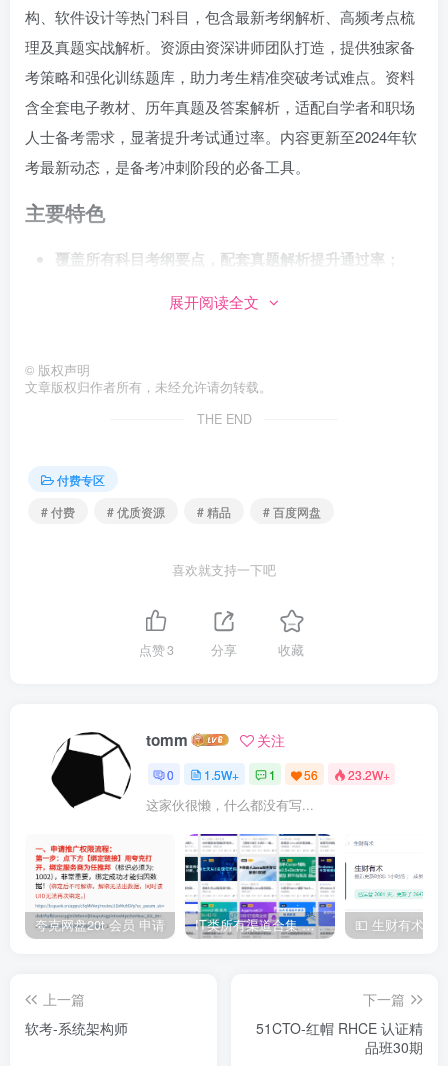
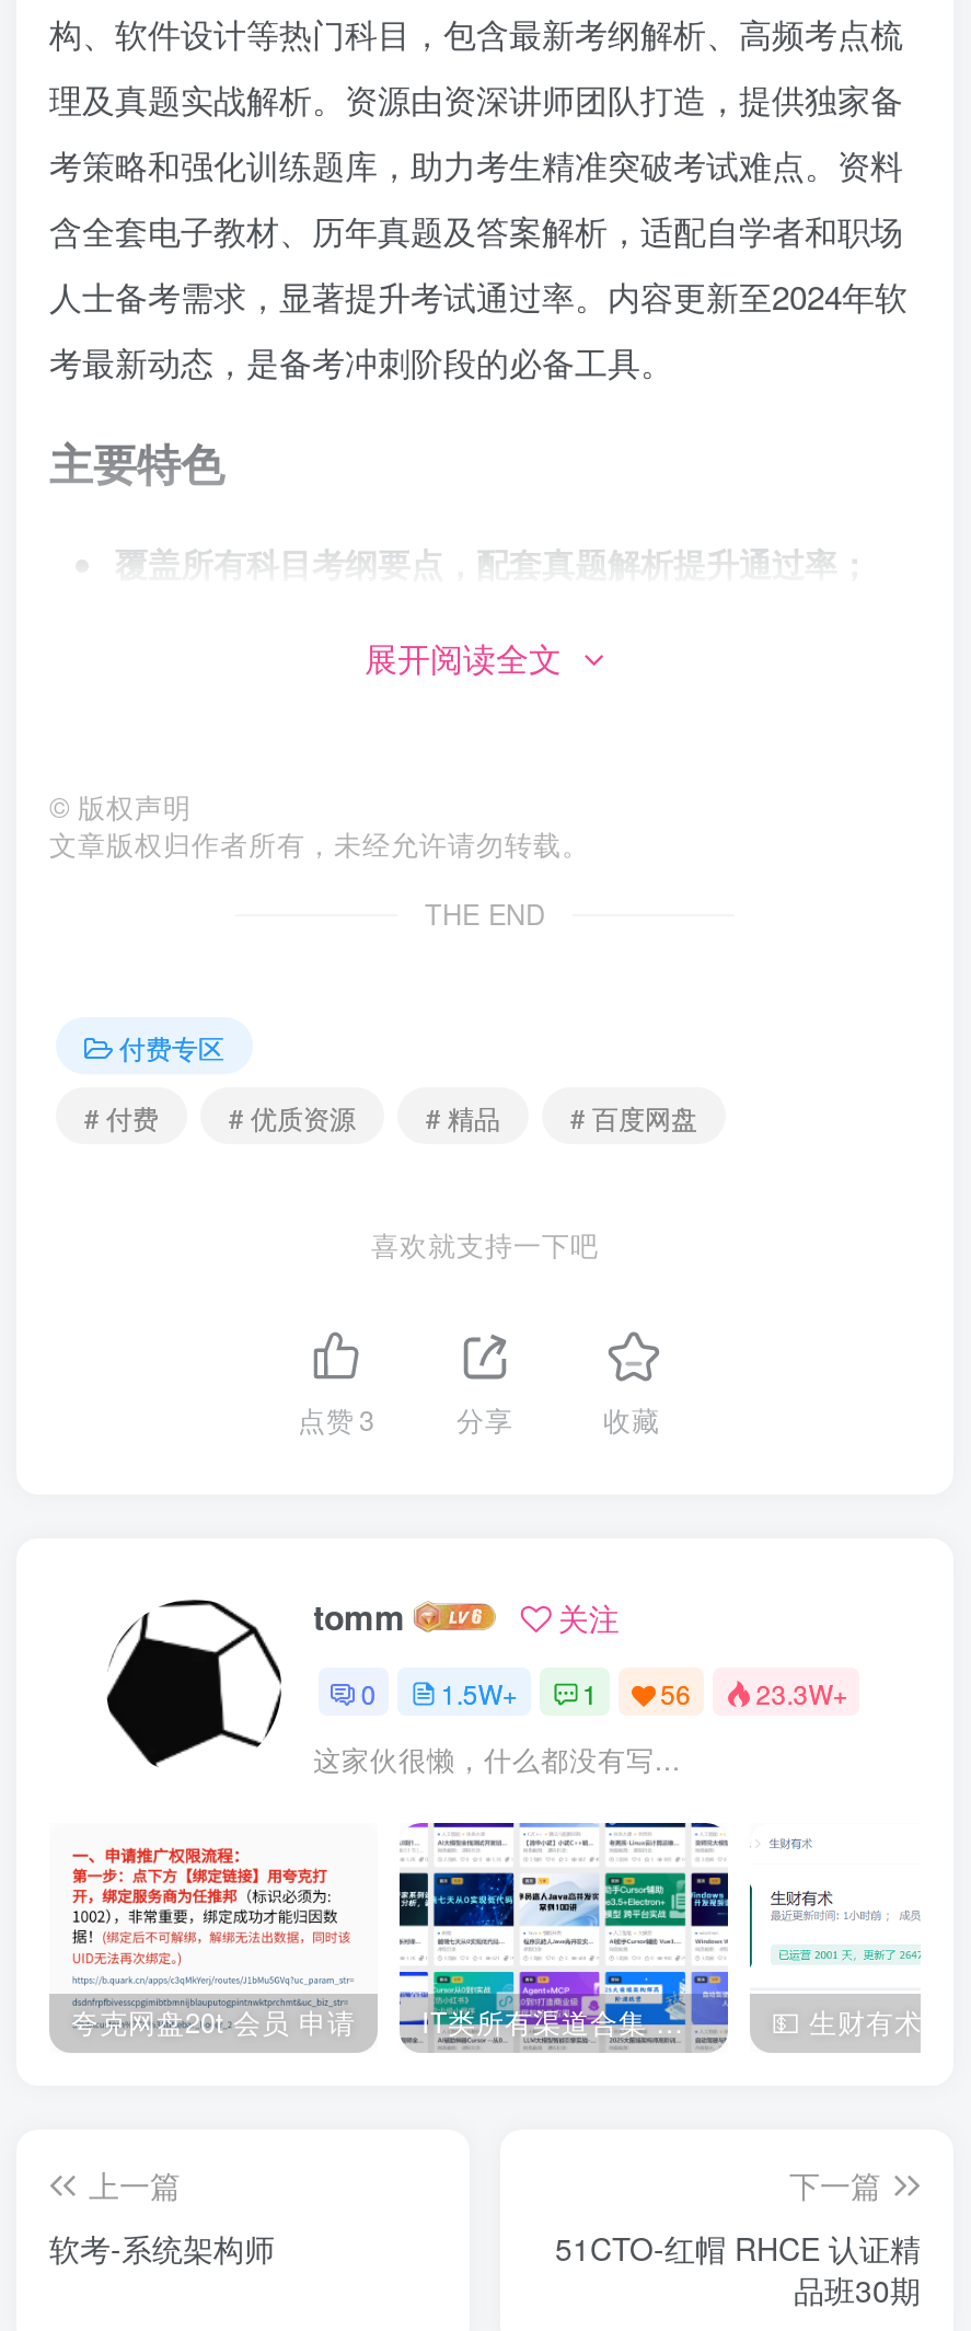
[167,766,390,783] 0 1.5W+ 1 56 23.2W+ -> [361,1673,848,1710] 0 1.5W+ 1 56 23.3W+

